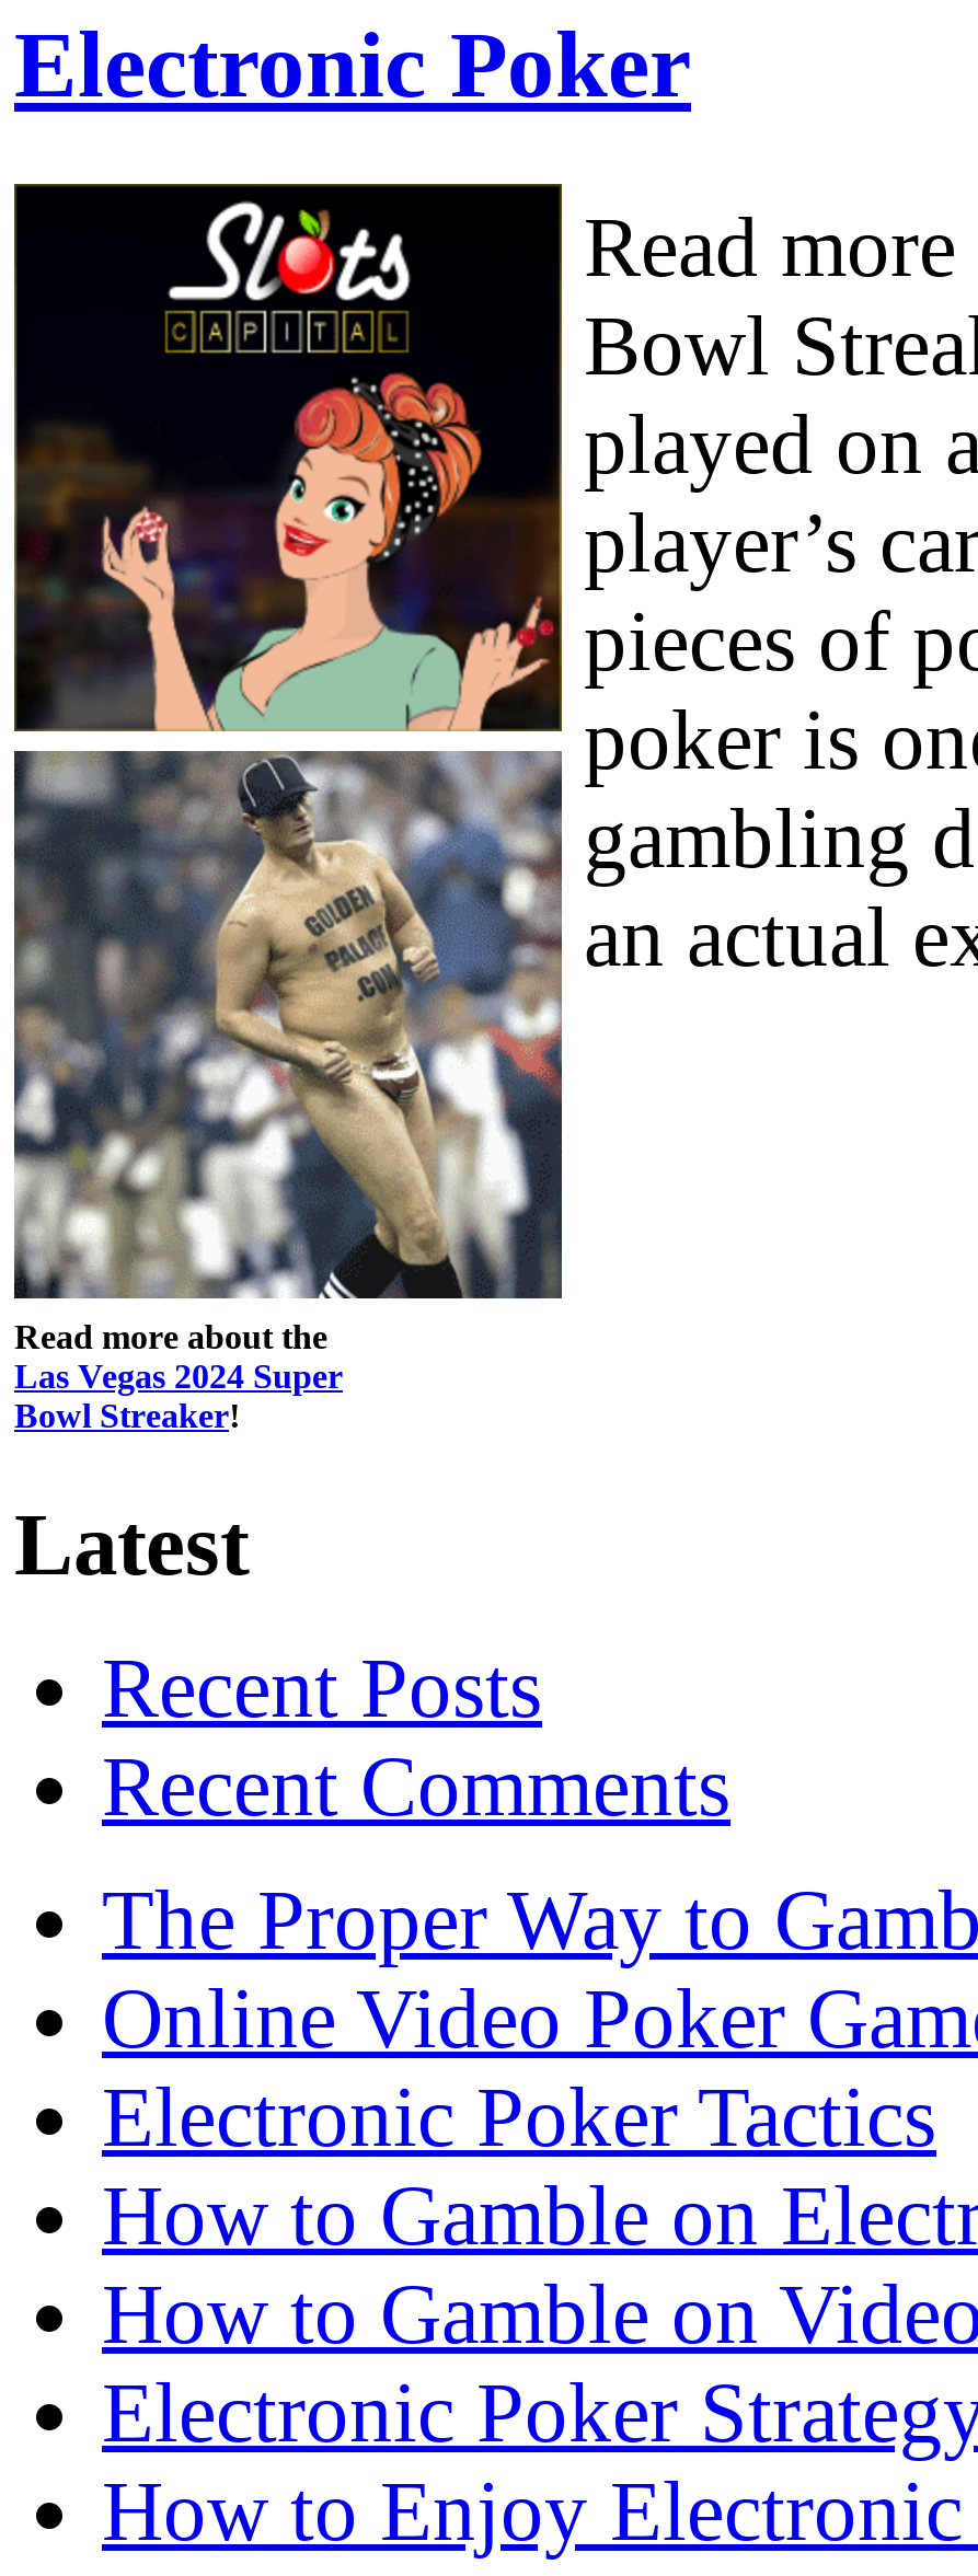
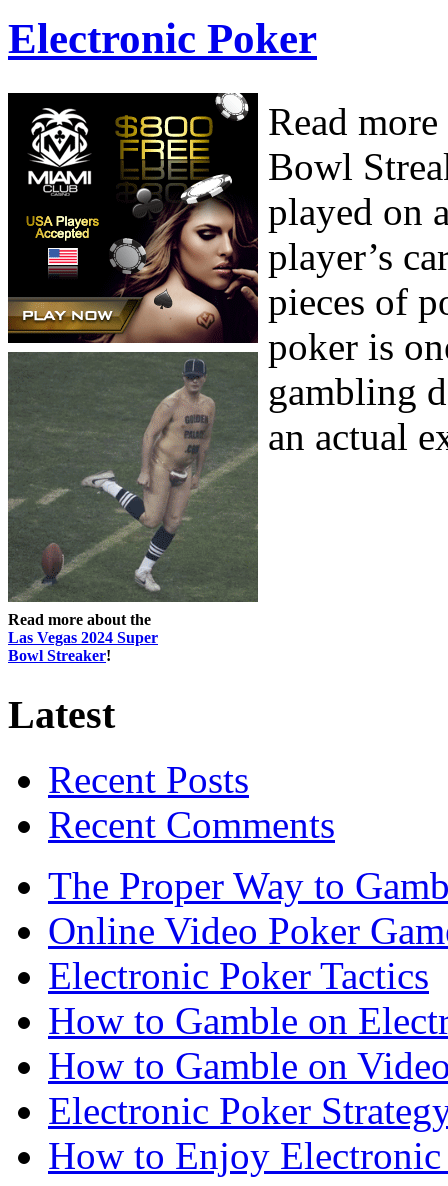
[12,182,564,733] [image] -> [7,93,259,344] [image]
[14,751,562,1298] [image] -> [7,352,258,603] [image]

